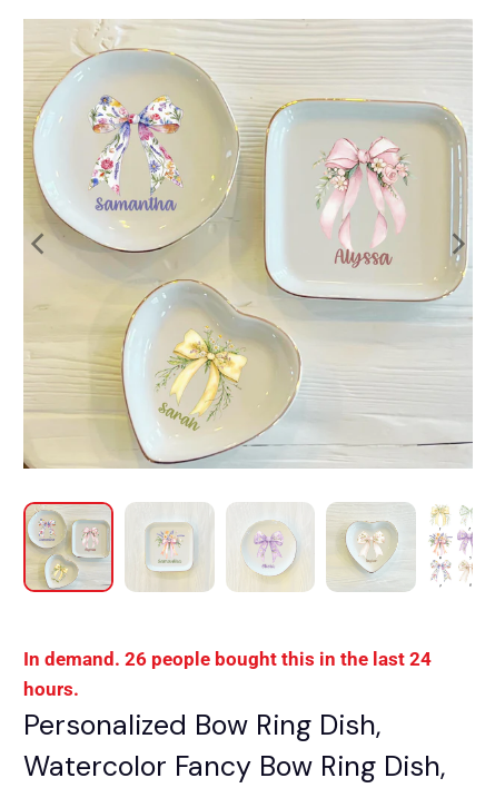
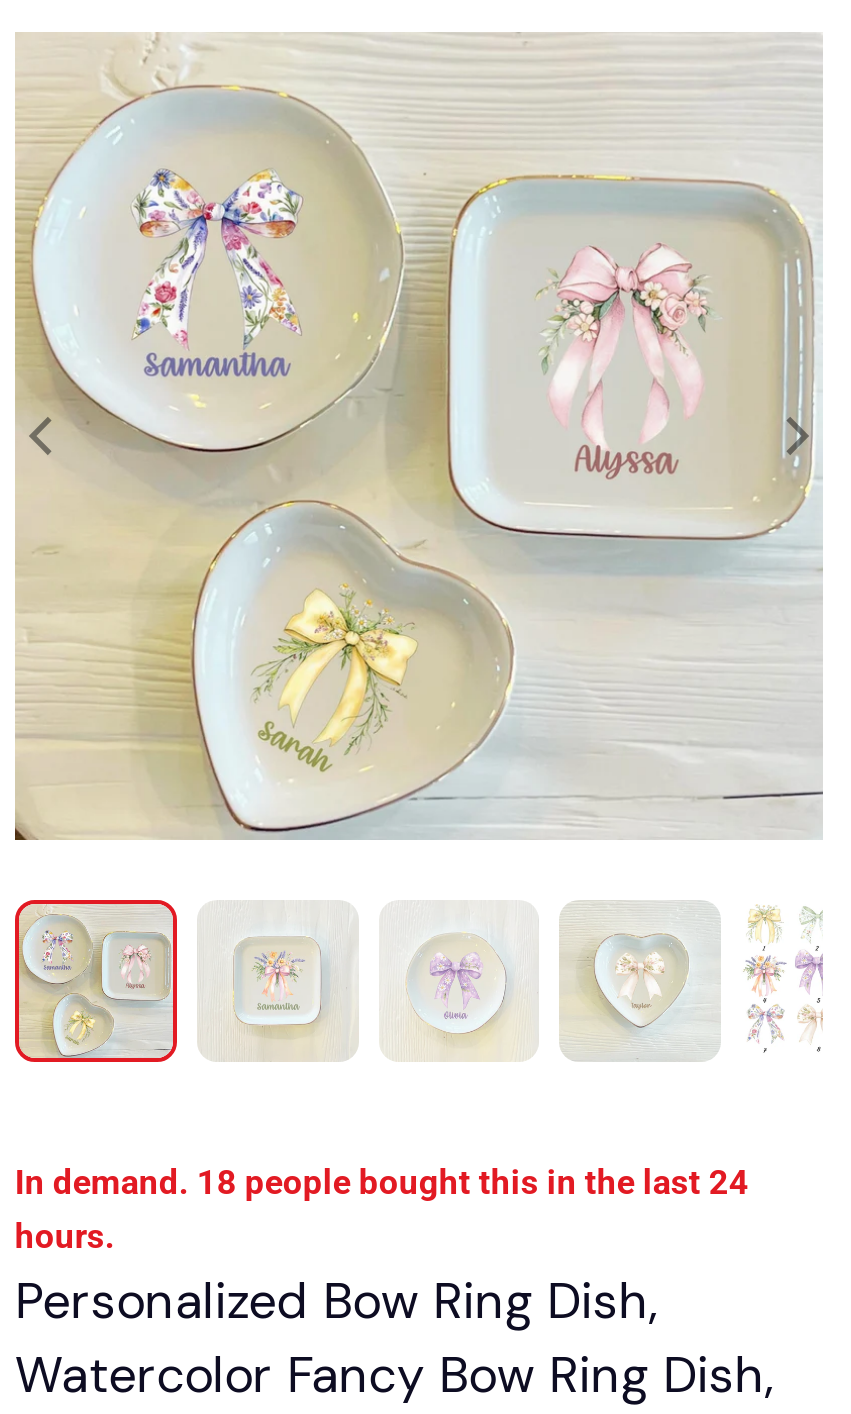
[23,648,431,670] In demand. 26 people bought this in the last 24 -> [15,1162,749,1202] In demand. 18 people bought this in the last 24

